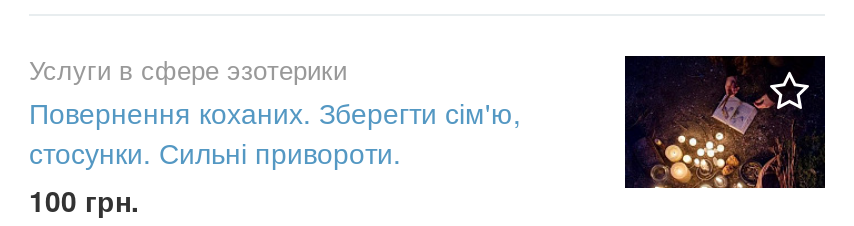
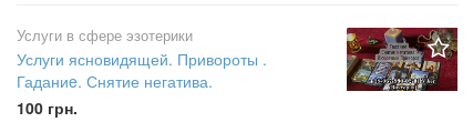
[623,54,827,190] [image] -> [346,27,459,101] [image]
[29,92,521,172] Повернення коханих. Зберегти сім'ю, | стосунки. Сильні привороти. -> [17,48,267,92] Услуги ясновидящей. Привороты . | Гаданиe. Снятие негатива.

